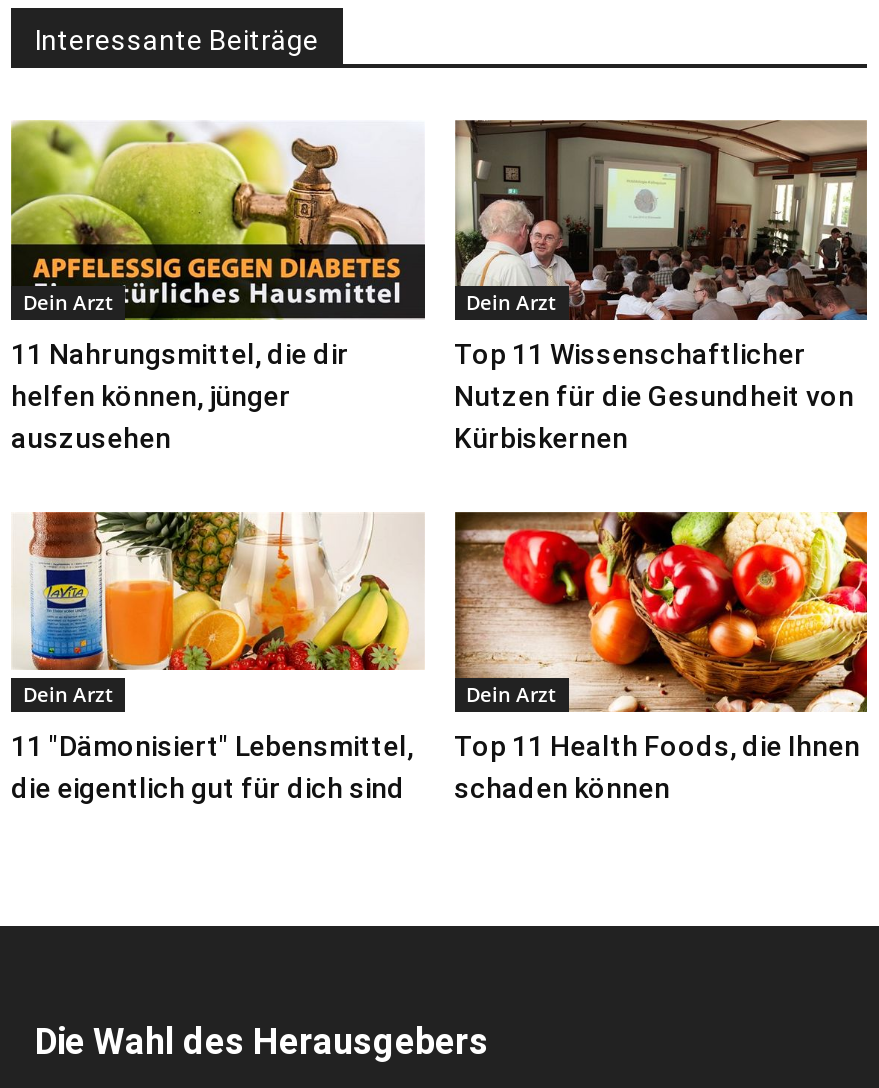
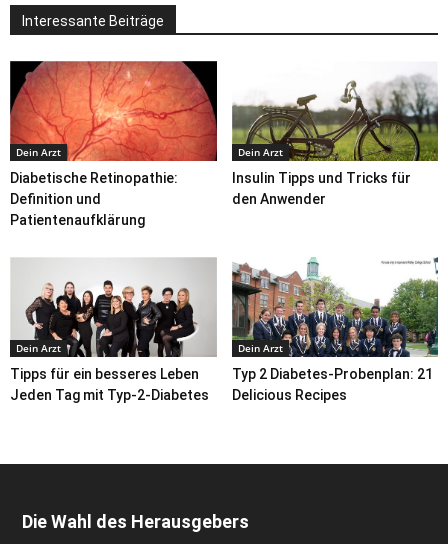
[9,120,425,454] [image] | 11 Nahrungsmittel, die dir | helfen können, jünger | auszusehen -> [9,60,218,228] [image] | Diabetische Retinopathie: | Definition und | Patientenaufklärung
[453,118,869,454] [image] | Top 11 Wissenschaftlicher | Nutzen für die Gesundheit von | Kürbiskernen -> [231,61,439,207] [image] | Insulin Tipps und Tricks für | den Anwender
[11,510,423,804] [image] | 11 "Dämonisiert" Lebensmittel, | die eigentlich gut für dich sind -> [10,257,217,403] [image] | Tipps für ein besseres Leben | Jeden Tag mit Typ-2-Diabetes
[453,510,869,804] [image] | Top 11 Health Foods, die Ihnen | schaden können -> [231,257,439,403] [image] | Typ 2 Diabetes-Probenplan: 21 | Delicious Recipes

